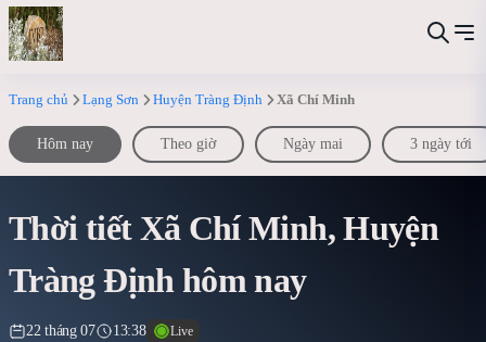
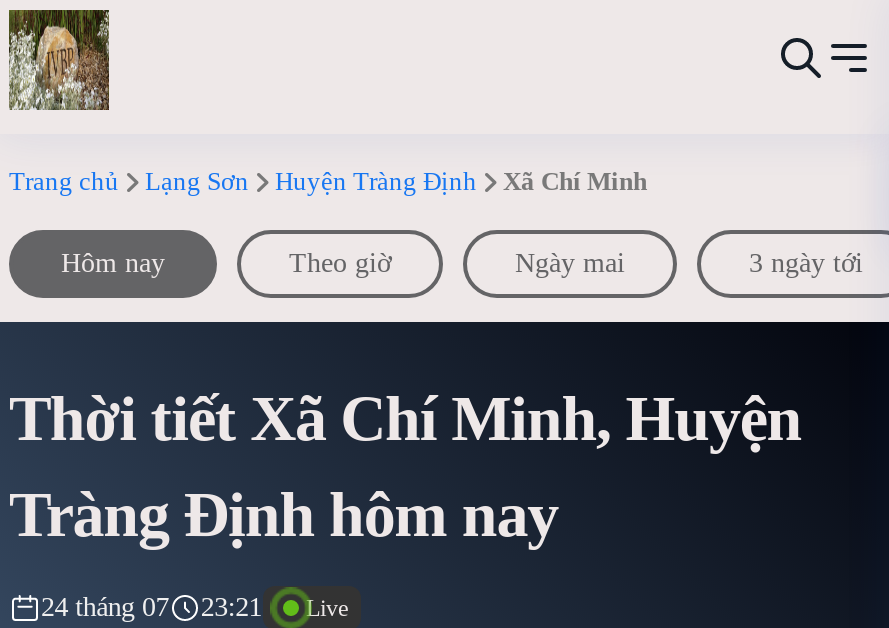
[26,322,95,339] 22 tháng 07 -> [41,592,169,622] 24 tháng 07
[113,322,146,339] 13:38 -> [201,592,262,622] 23:21

